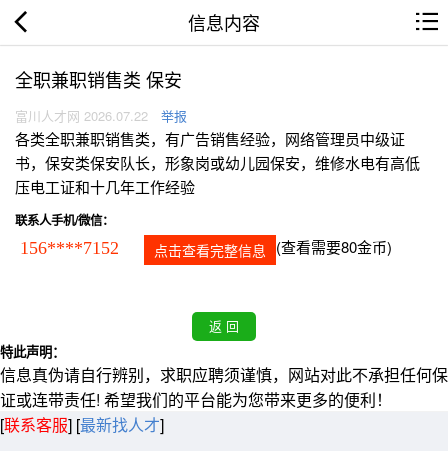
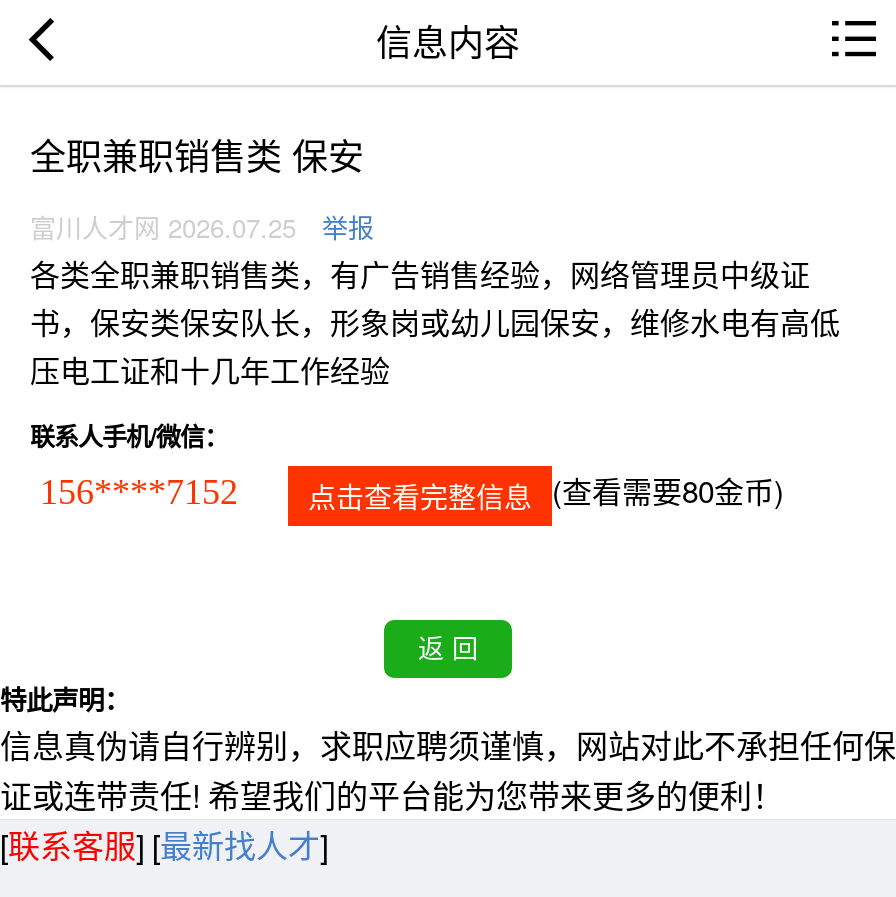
[15,106,187,125] 富川人才网 2026.07.22 举报 -> [30,208,374,246] 富川人才网 2026.07.25 举报

